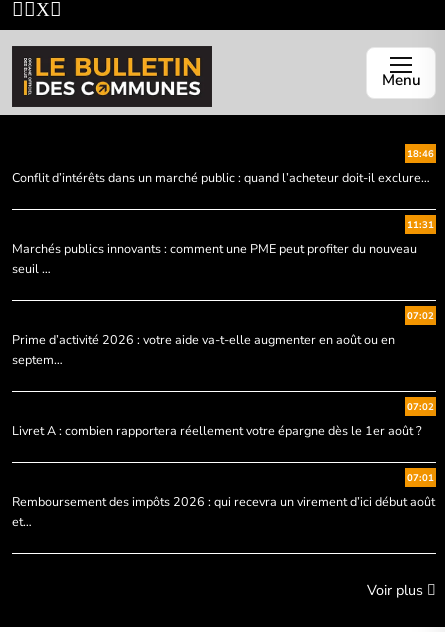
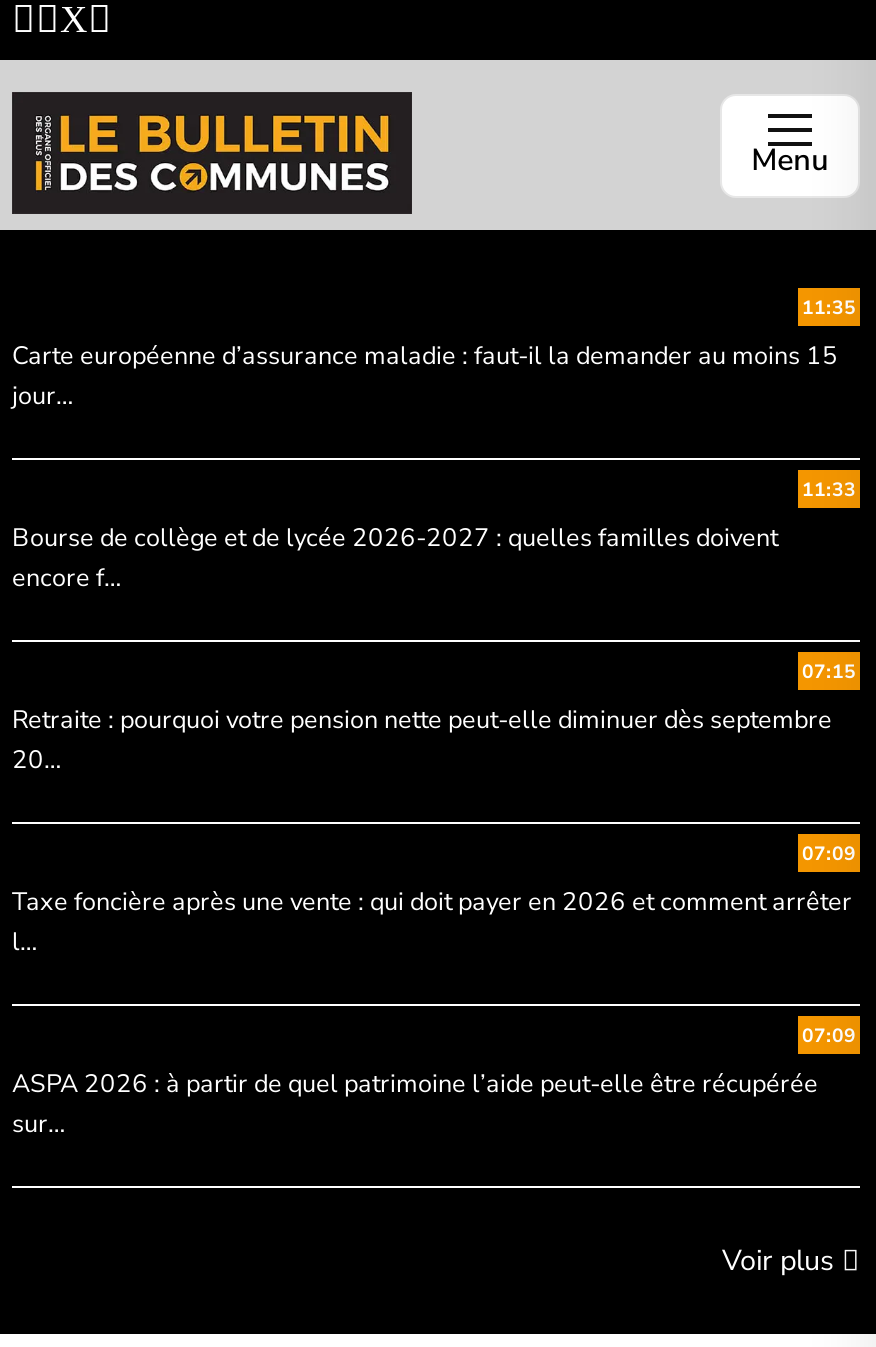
[407,147,434,160] 18:46 -> [802,293,856,319] 11:35
[12,169,430,186] Conflit d’intérêts dans un marché public : quand l’acheteur doit-il exclure… -> [12,337,838,411] Carte européenne d’assurance maladie : faut-il la demander au moins 15 | jour…
[407,218,434,231] 11:31 -> [802,475,856,501] 11:33
[12,240,417,277] Marchés publics innovants : comment une PME peut profiter du nouveau | seuil … -> [12,519,778,593] Bourse de collège et de lycée 2026-2027 : quelles familles doivent | encore f…
[407,309,434,322] 07:02 -> [802,657,856,683] 07:15
[12,331,395,368] Prime d’activité 2026 : votre aide va-t-elle augmenter en août ou en | septem… -> [12,701,832,775] Retraite : pourquoi votre pension nette peut-elle diminuer dès septembre | 20…
[407,400,434,413] 07:02 -> [802,839,856,865] 07:09
[12,422,422,439] Livret A : combien rapportera réellement votre épargne dès le 1er août ? -> [12,883,852,957] Taxe foncière après une vente : qui doit payer en 2026 et comment arrêter | l…
[407,471,434,484] 07:01 -> [802,1021,856,1047] 07:09
[12,493,435,530] Remboursement des impôts 2026 : qui recevra un virement d’ici début août | et… -> [12,1065,818,1139] ASPA 2026 : à partir de quel patrimoine l’aide peut-elle être récupérée | sur…

